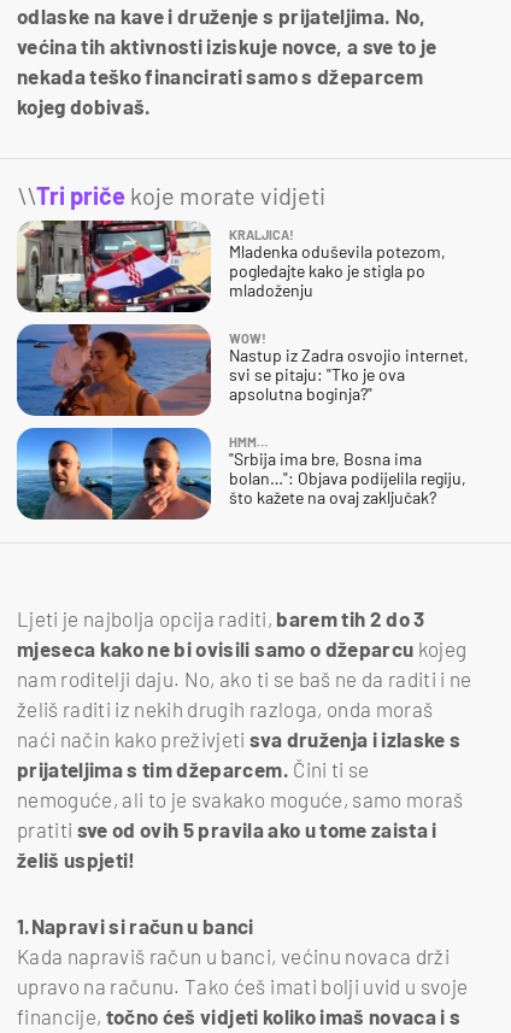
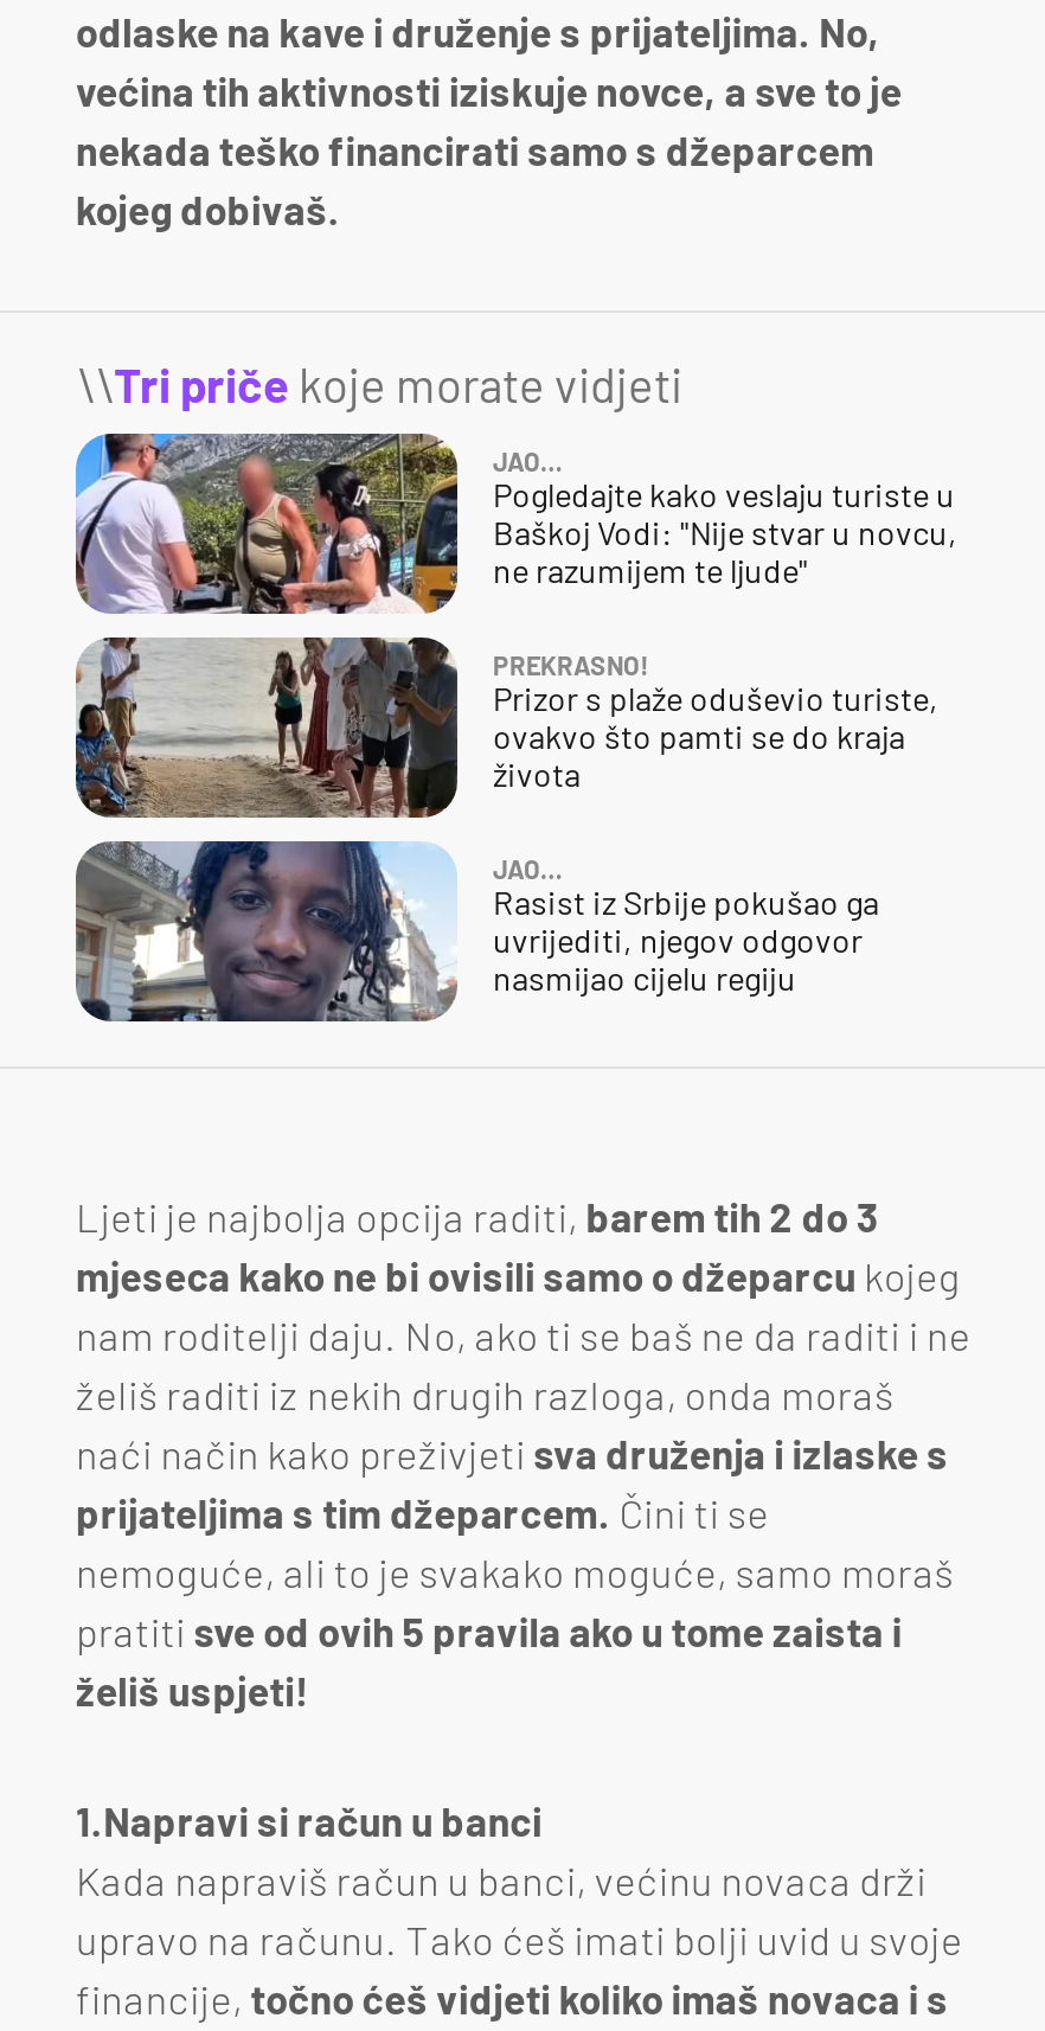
[16,219,446,313] [image] | KRALJICA! | Mladenka oduševila potezom, | pogledajte kako je stigla po | mladoženju -> [73,431,957,616] [image] | JAO… | Pogledajte kako veslaju turiste u | Baškoj Vodi: "Nije stvar u novcu, | ne razumijem te ljude"
[16,323,469,417] [image] | WOW! | Nastup iz Zadra osvojio internet, | svi se pitaju: "Tko je ova | apsolutna boginja?" -> [73,635,938,820] [image] | PREKRASNO! | Prizor s plaže oduševio turiste, | ovakvo što pamti se do kraja | života
[16,427,466,521] [image] | HMM… | "Srbija ima bre, Bosna ima | bolan…": Objava podijelila regiju, | što kažete na ovaj zaključak? -> [73,839,879,1024] [image] | JAO… | Rasist iz Srbije pokušao ga | uvrijediti, njegov odgovor | nasmijao cijelu regiju

